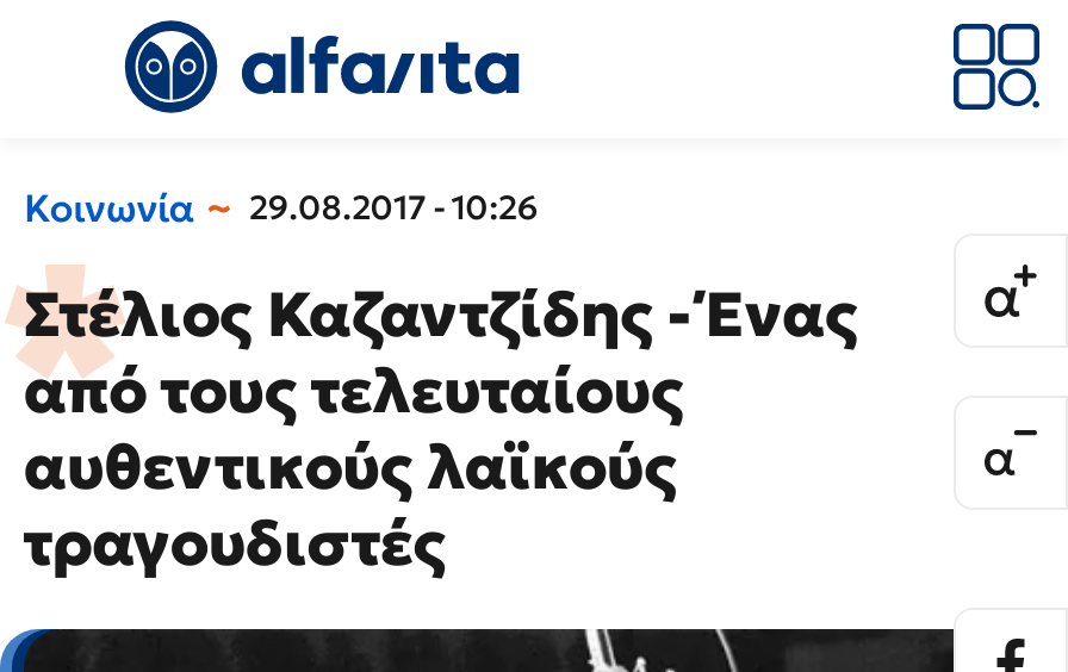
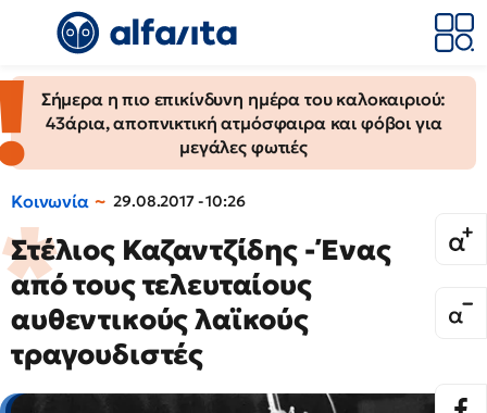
none -> [3,76,476,168] [image] | Σήμερα η πιο επικίνδυνη ημέρα του καλοκαιριού: | 43άρια, αποπνικτική ατμόσφαιρα και φόβοι για | μεγάλες φωτιές

